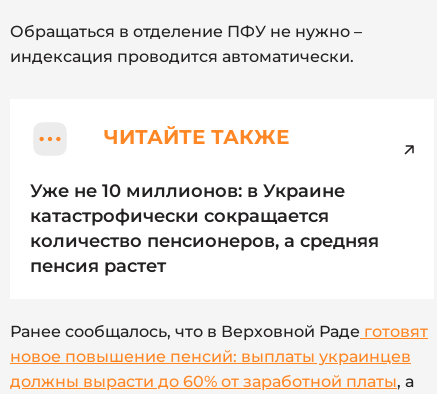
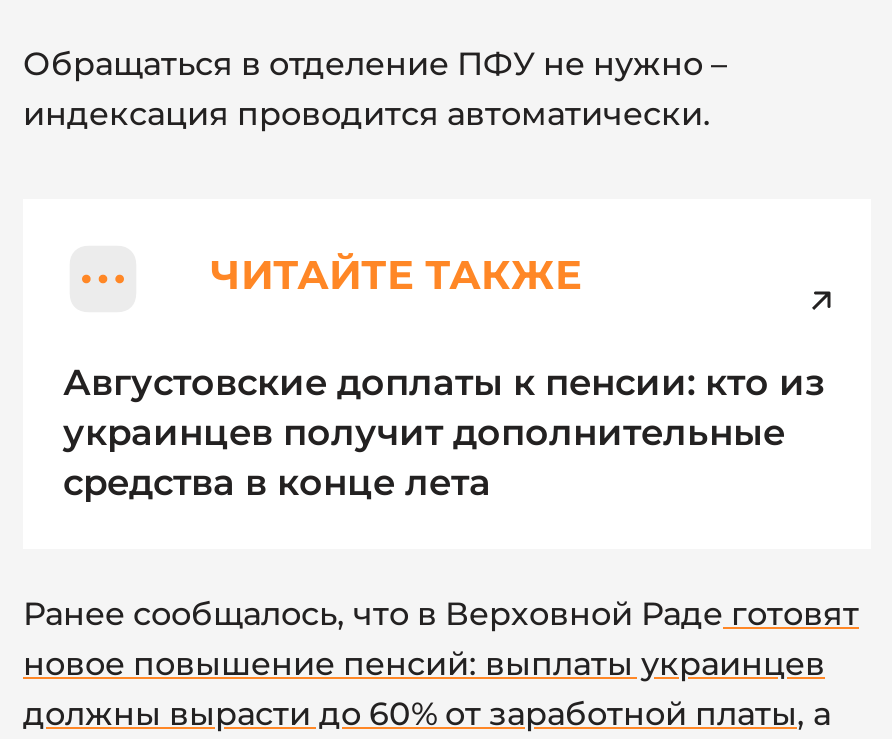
[30,180,379,277] Уже не 10 миллионов: в Украине | катастрофически сокращается | количество пенсионеров, а средняя | пенсия растет -> [63,360,825,504] Августовские доплаты к пенсии: кто из | украинцев получит дополнительные | средства в конце лета

